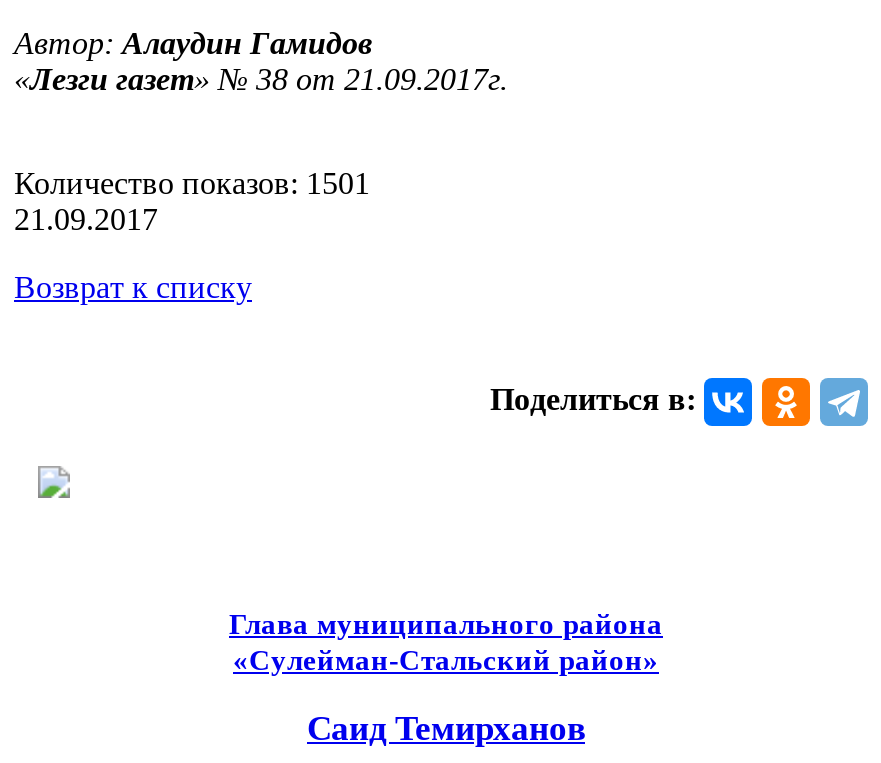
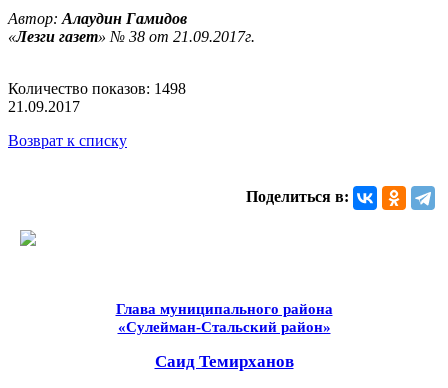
[14,166,370,200] Количество показов: 1501 -> [8,80,186,97] Количество показов: 1498

